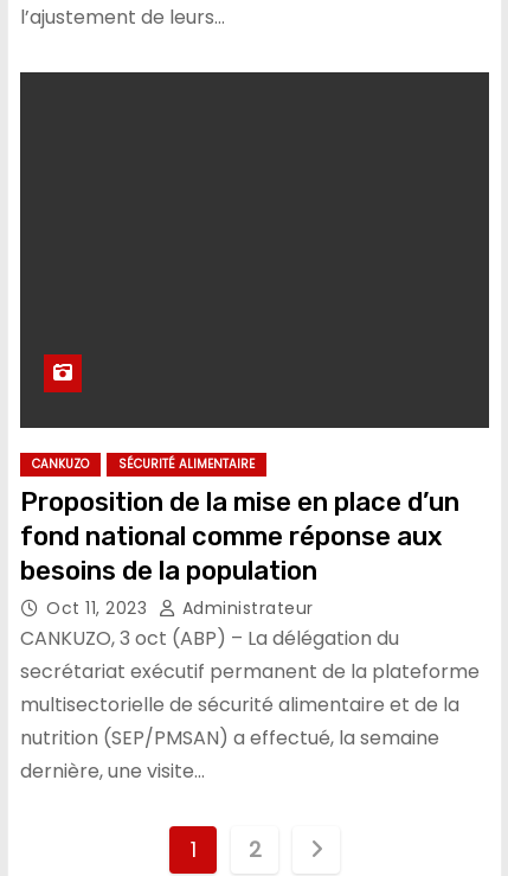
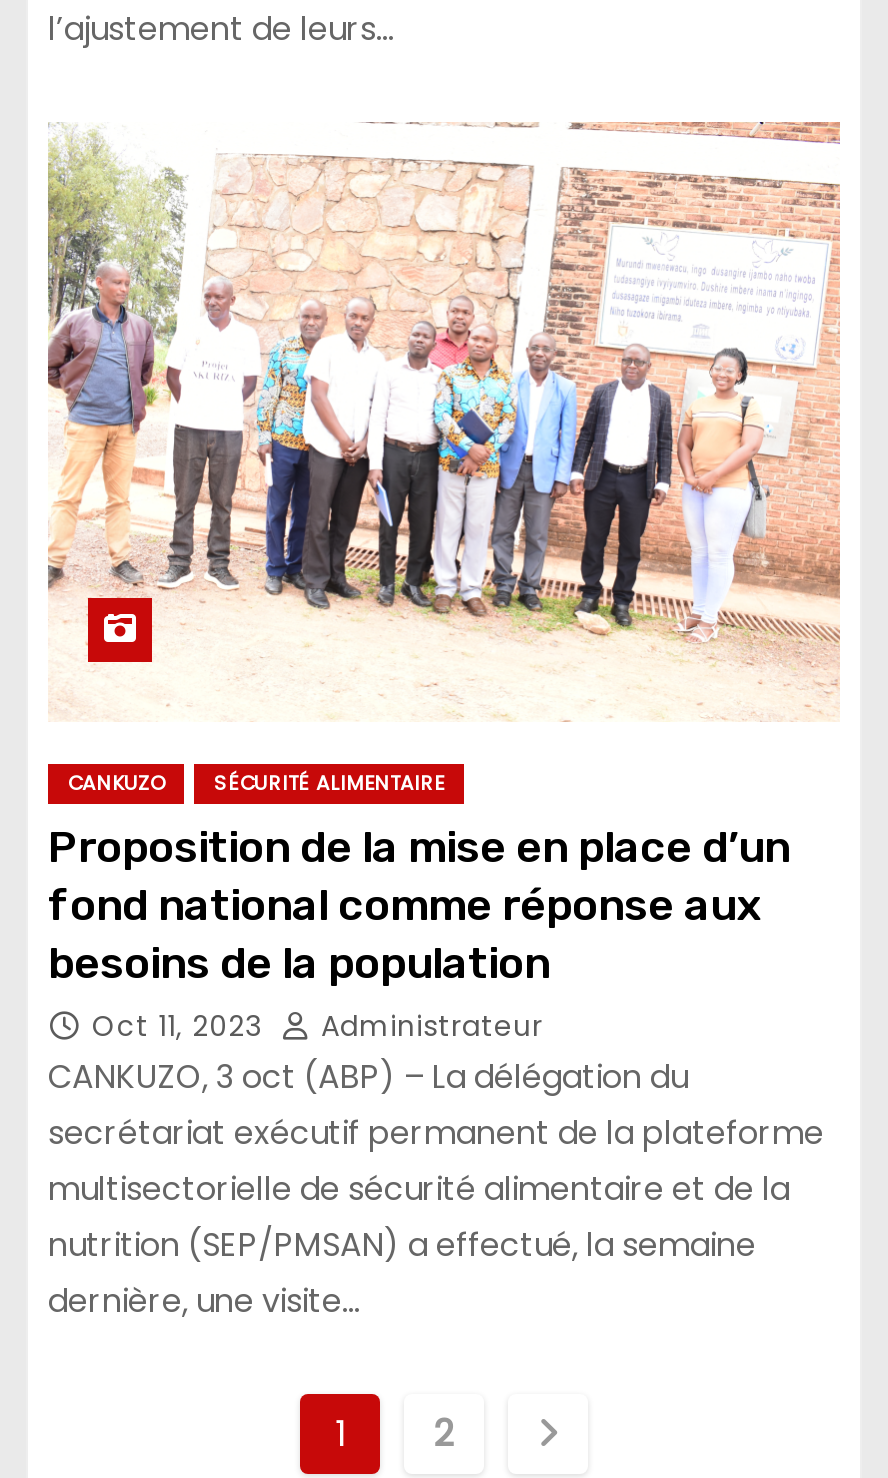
none -> [46,122,842,722] [image]

